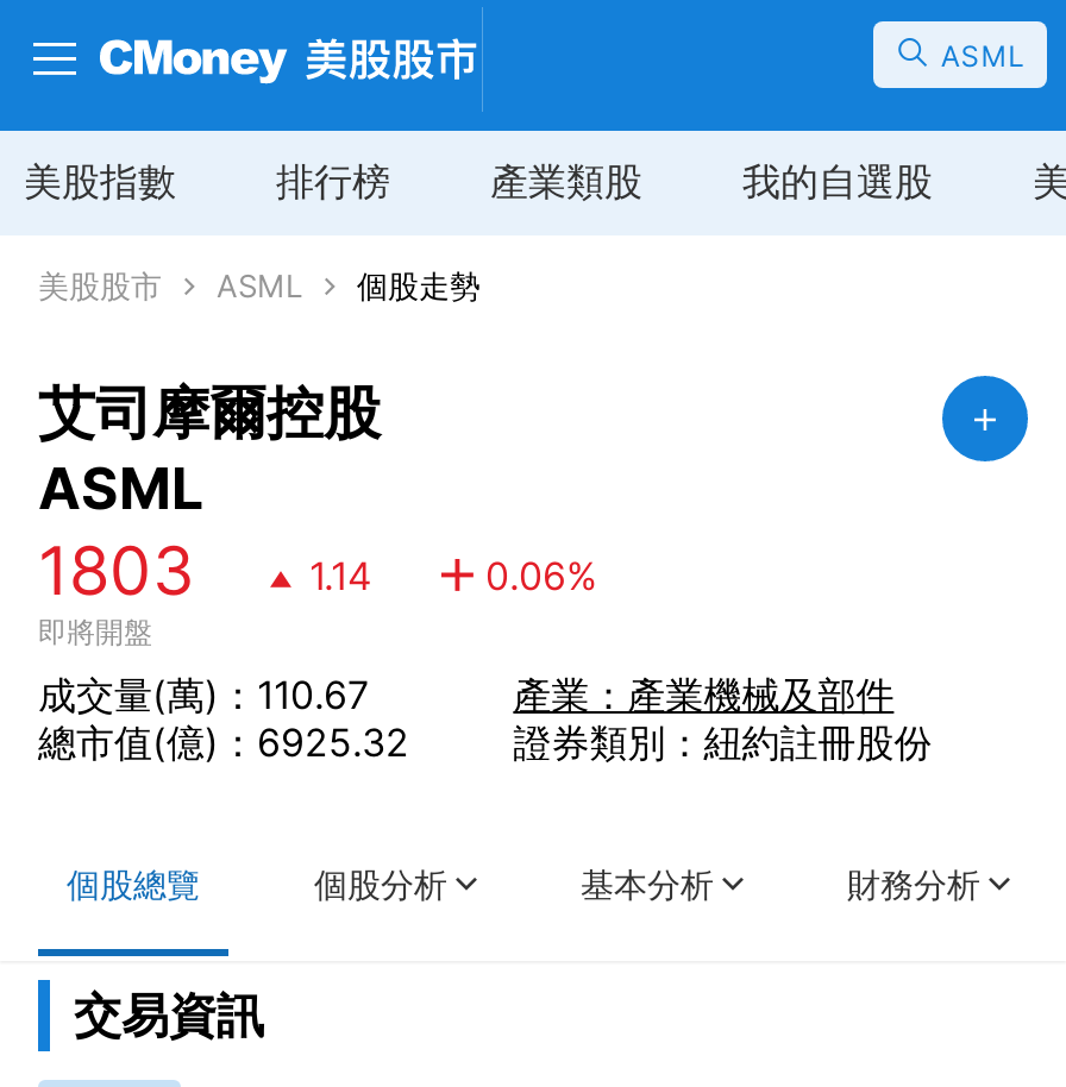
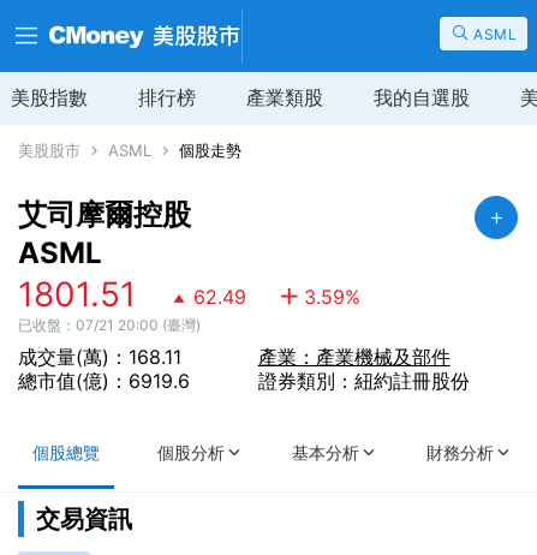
[38,530,597,766] 1803 | 1.14 | 0.06% | 即將開盤 | 成交量(萬)：110.67 | 總市值(億)：6925.32 -> [18,274,360,393] 1801.51 | 62.49 | 3.59% | 已收盤：07/21 20:00 (臺灣) | 成交量(萬)：168.11 | 總市值(億)：6919.6

